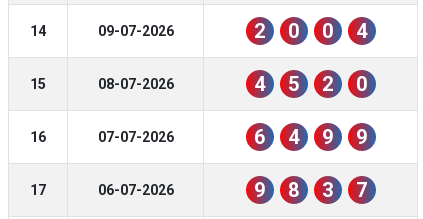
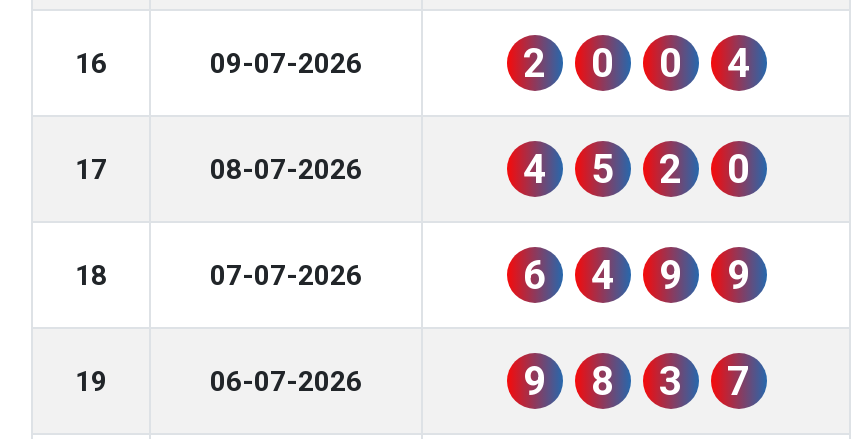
[30,23,46,39] 14 -> [75,46,107,78] 16
[30,76,46,92] 15 -> [75,152,107,184] 17
[30,129,46,145] 16 -> [75,258,107,290] 18
[30,182,46,198] 17 -> [75,364,107,396] 19

